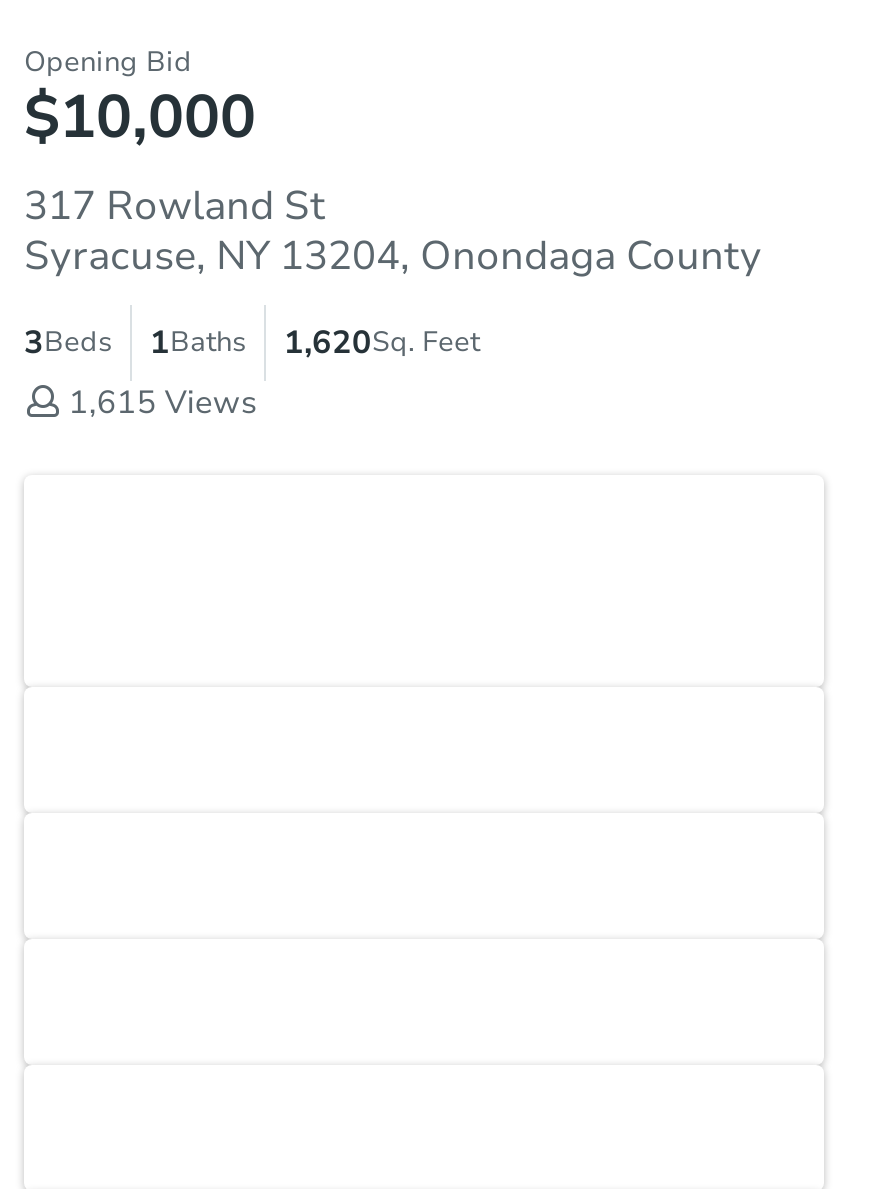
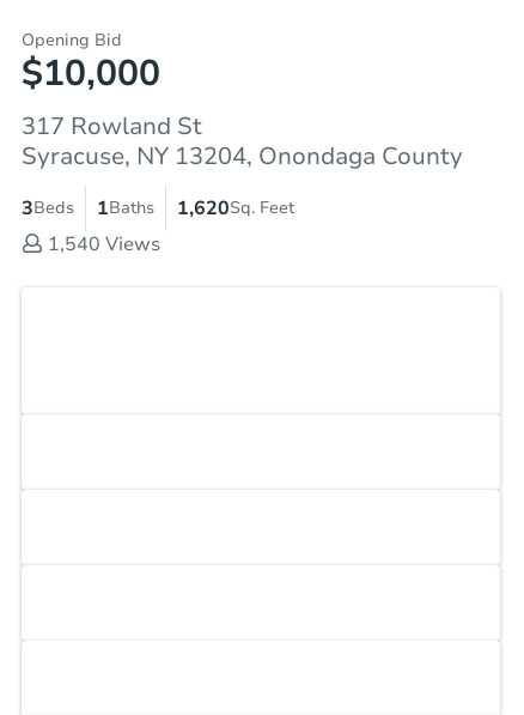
[69,381,257,425] 1,615 Views -> [48,231,161,257] 1,540 Views

